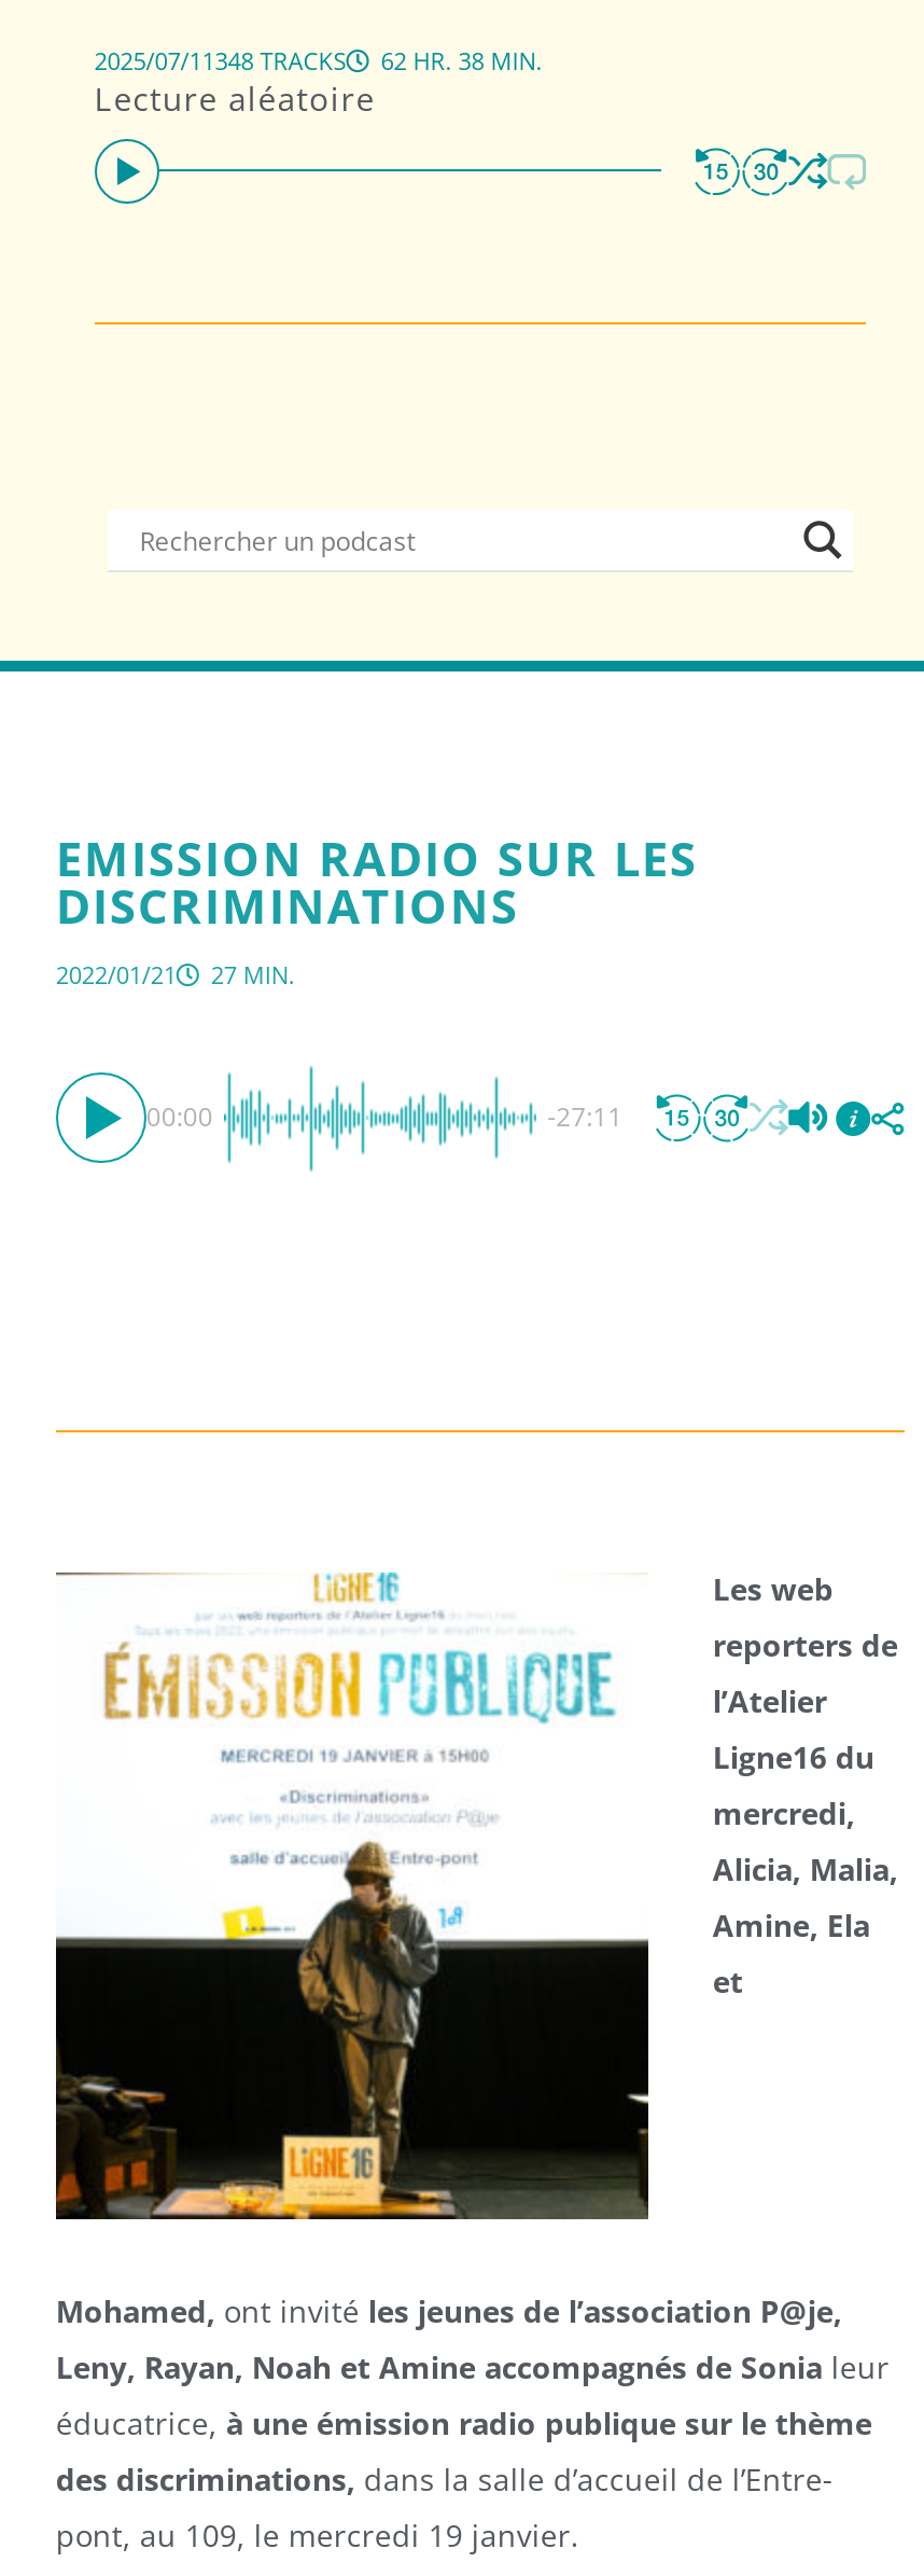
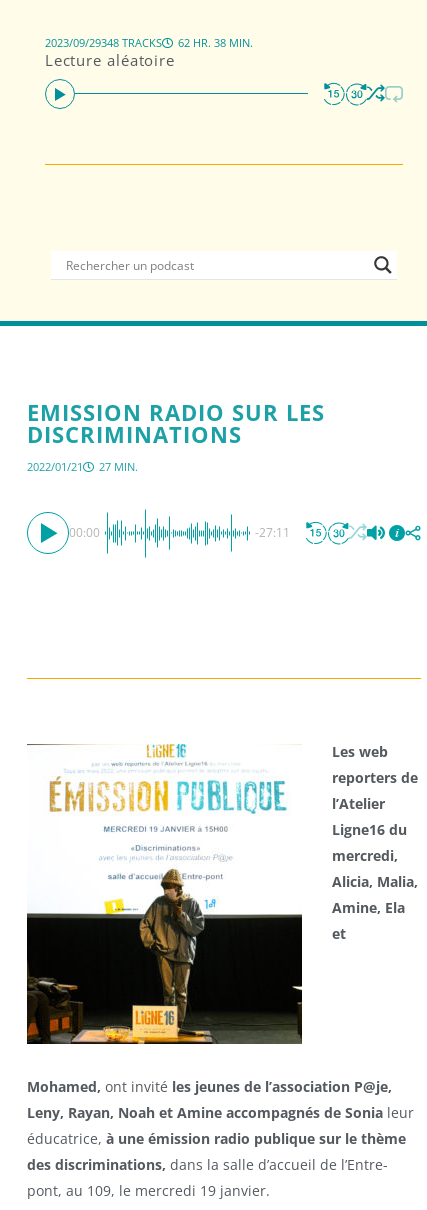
[94,45,542,77] 2025/07/11348 TRACKS 62 HR. 38 MIN. -> [45,35,253,50] 2023/09/29348 TRACKS 62 HR. 38 MIN.

